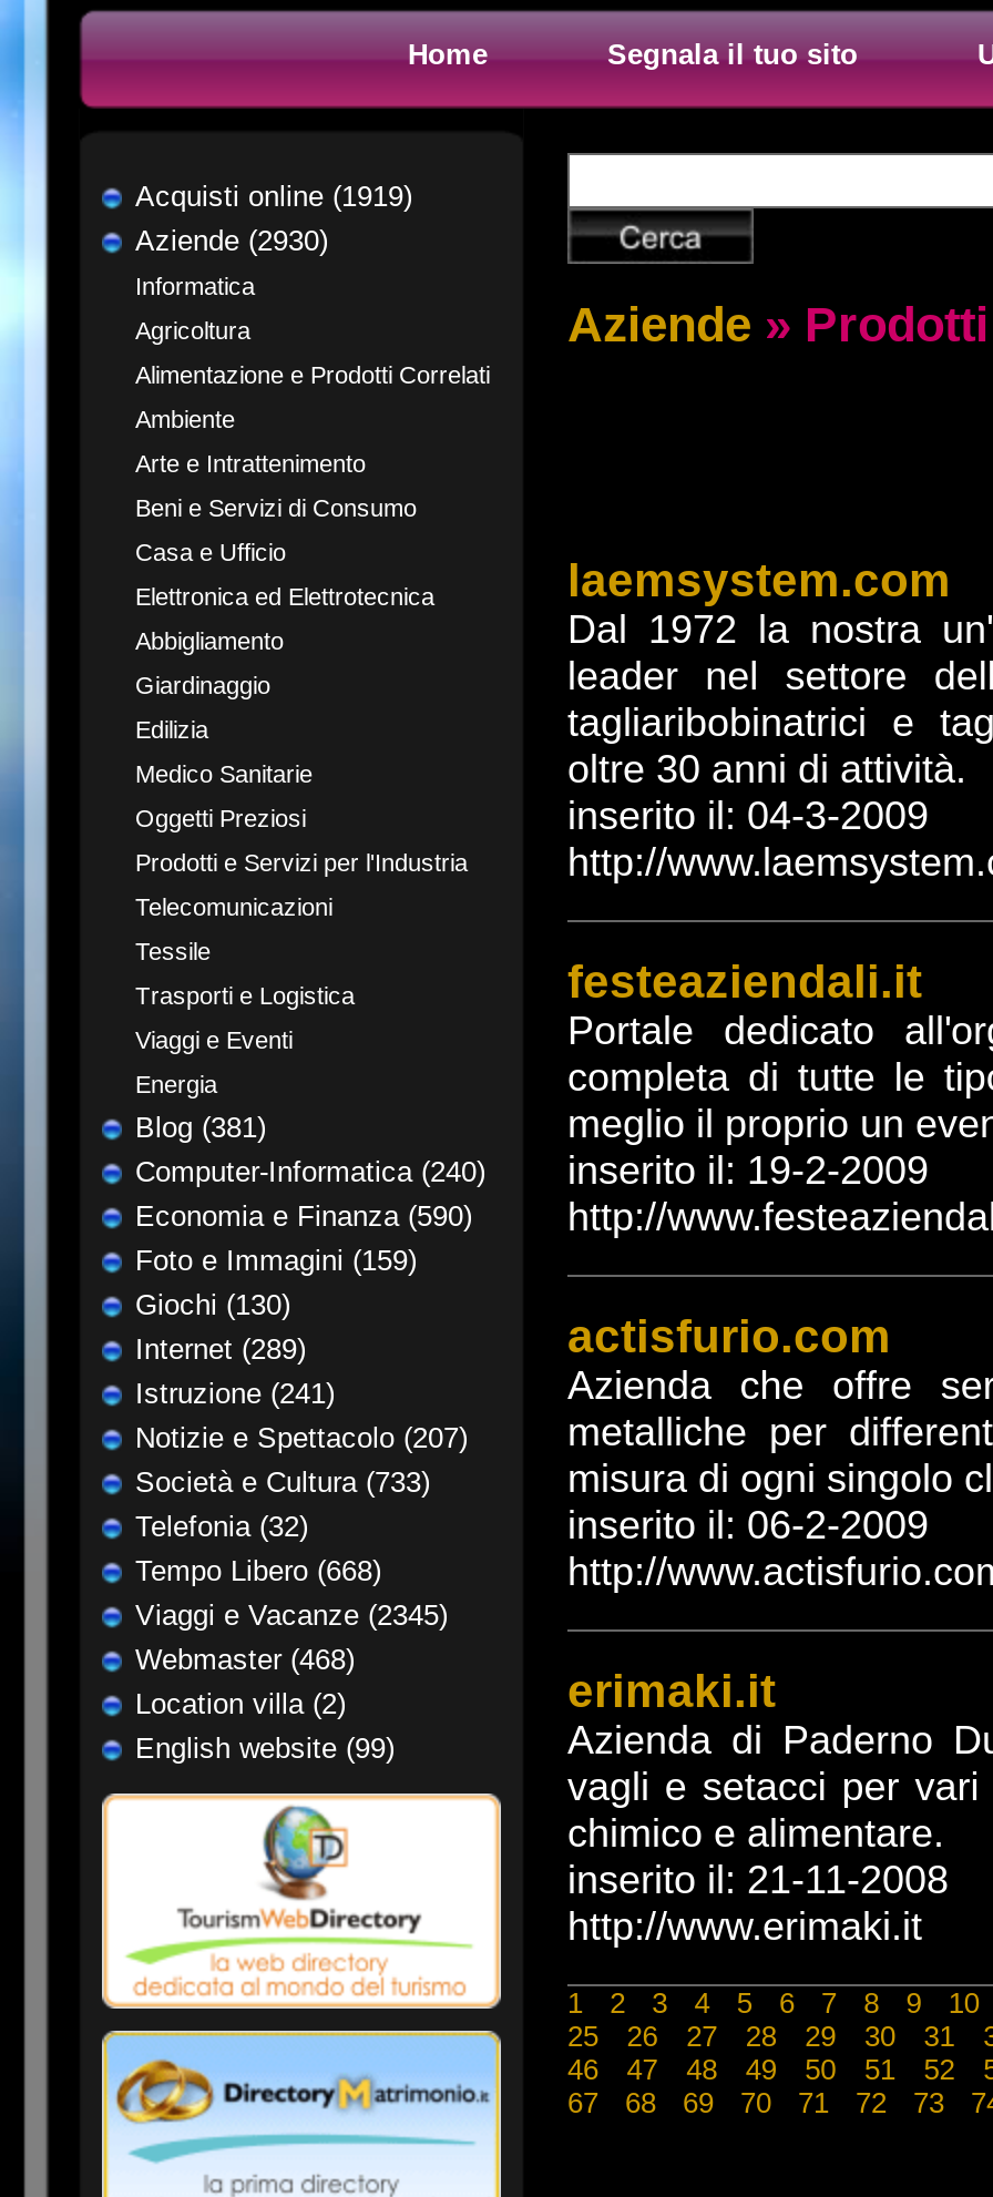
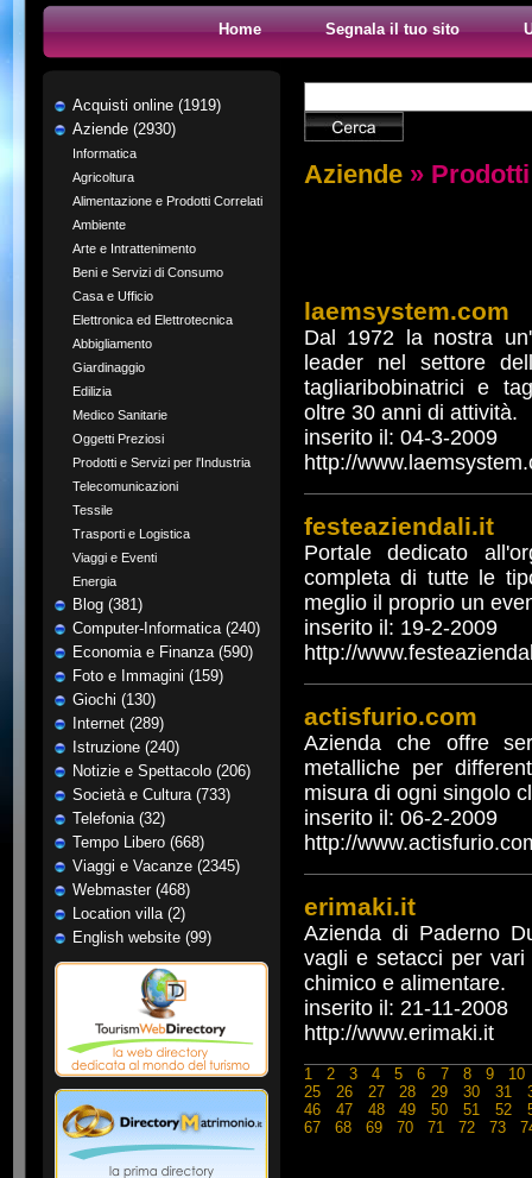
[135,1377,335,1410] Istruzione (241) -> [72,738,179,756] Istruzione (240)
[135,1421,468,1454] Notizie e Spettacolo (207) -> [72,762,251,780] Notizie e Spettacolo (206)

